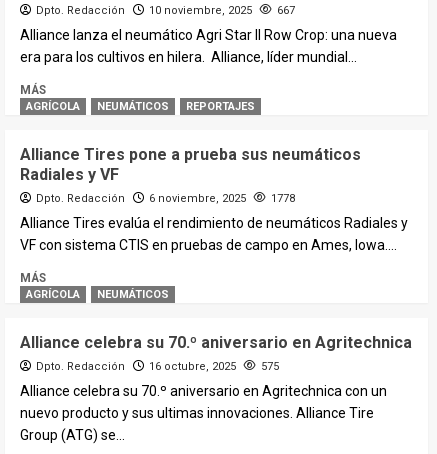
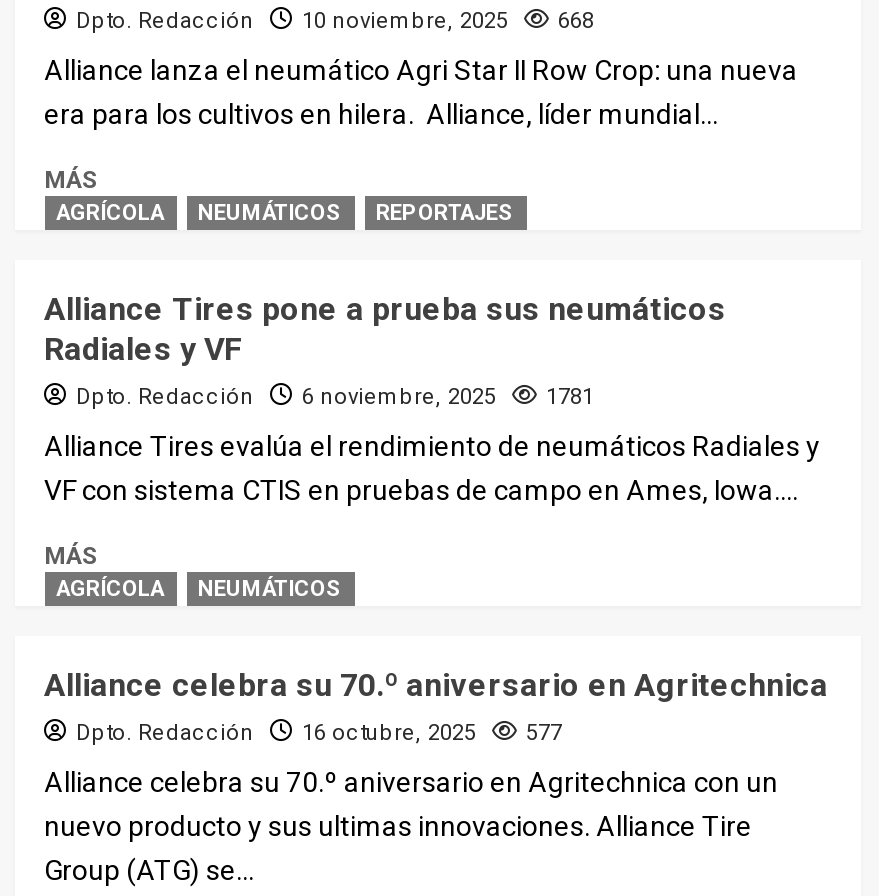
[35,4,294,17] Dpto. Redacción 10 noviembre, 2025 667 -> [76,9,594,35] Dpto. Redacción 10 noviembre, 2025 668
[35,192,294,205] Dpto. Redacción 6 noviembre, 2025 1778 -> [76,385,594,411] Dpto. Redacción 6 noviembre, 2025 1781
[35,360,278,373] Dpto. Redacción 16 octubre, 2025 575 -> [76,721,562,747] Dpto. Redacción 16 octubre, 2025 577

